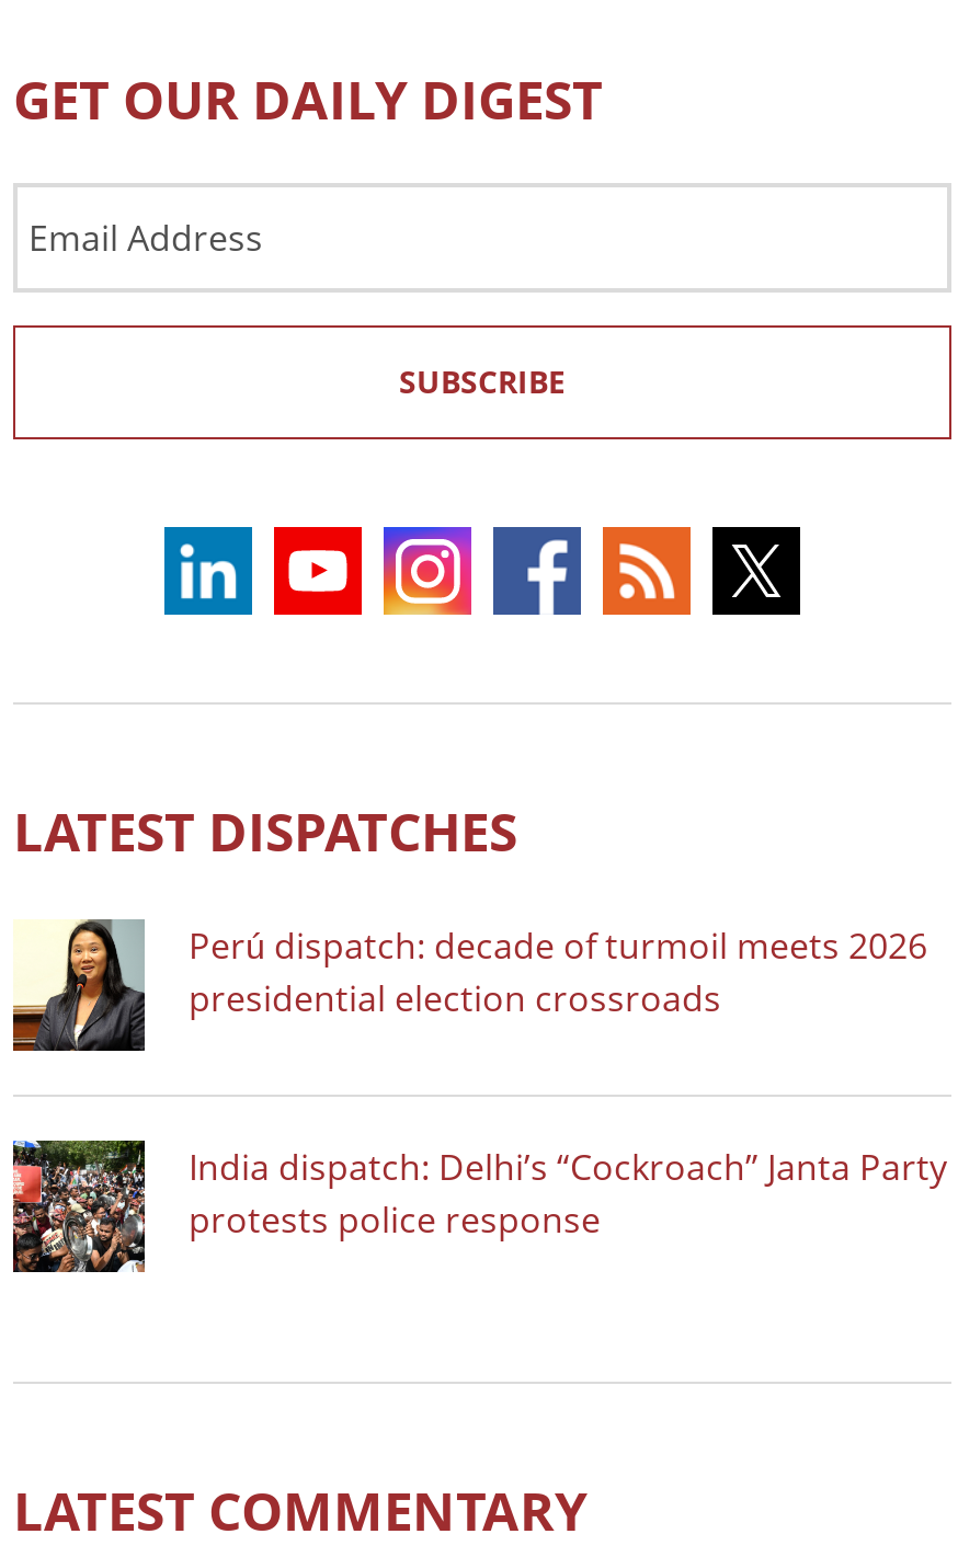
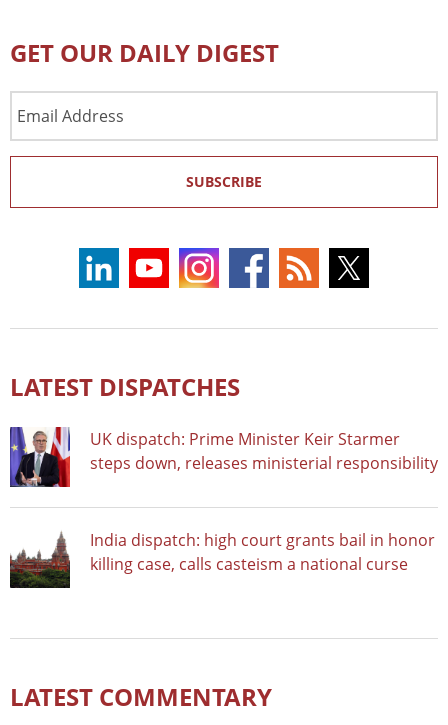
[11,917,927,1053] [image] | Perú dispatch: decade of turmoil meets 2026 | presidential election crossroads -> [9,426,438,488] [image] | UK dispatch: Prime Minister Keir Starmer | steps down, releases ministerial responsibility
[11,1138,947,1274] [image] | India dispatch: Delhi’s “Cockroach” Janta Party | protests police response -> [10,528,435,589] [image] | India dispatch: high court grants bail in honor | killing case, calls casteism a national curse

